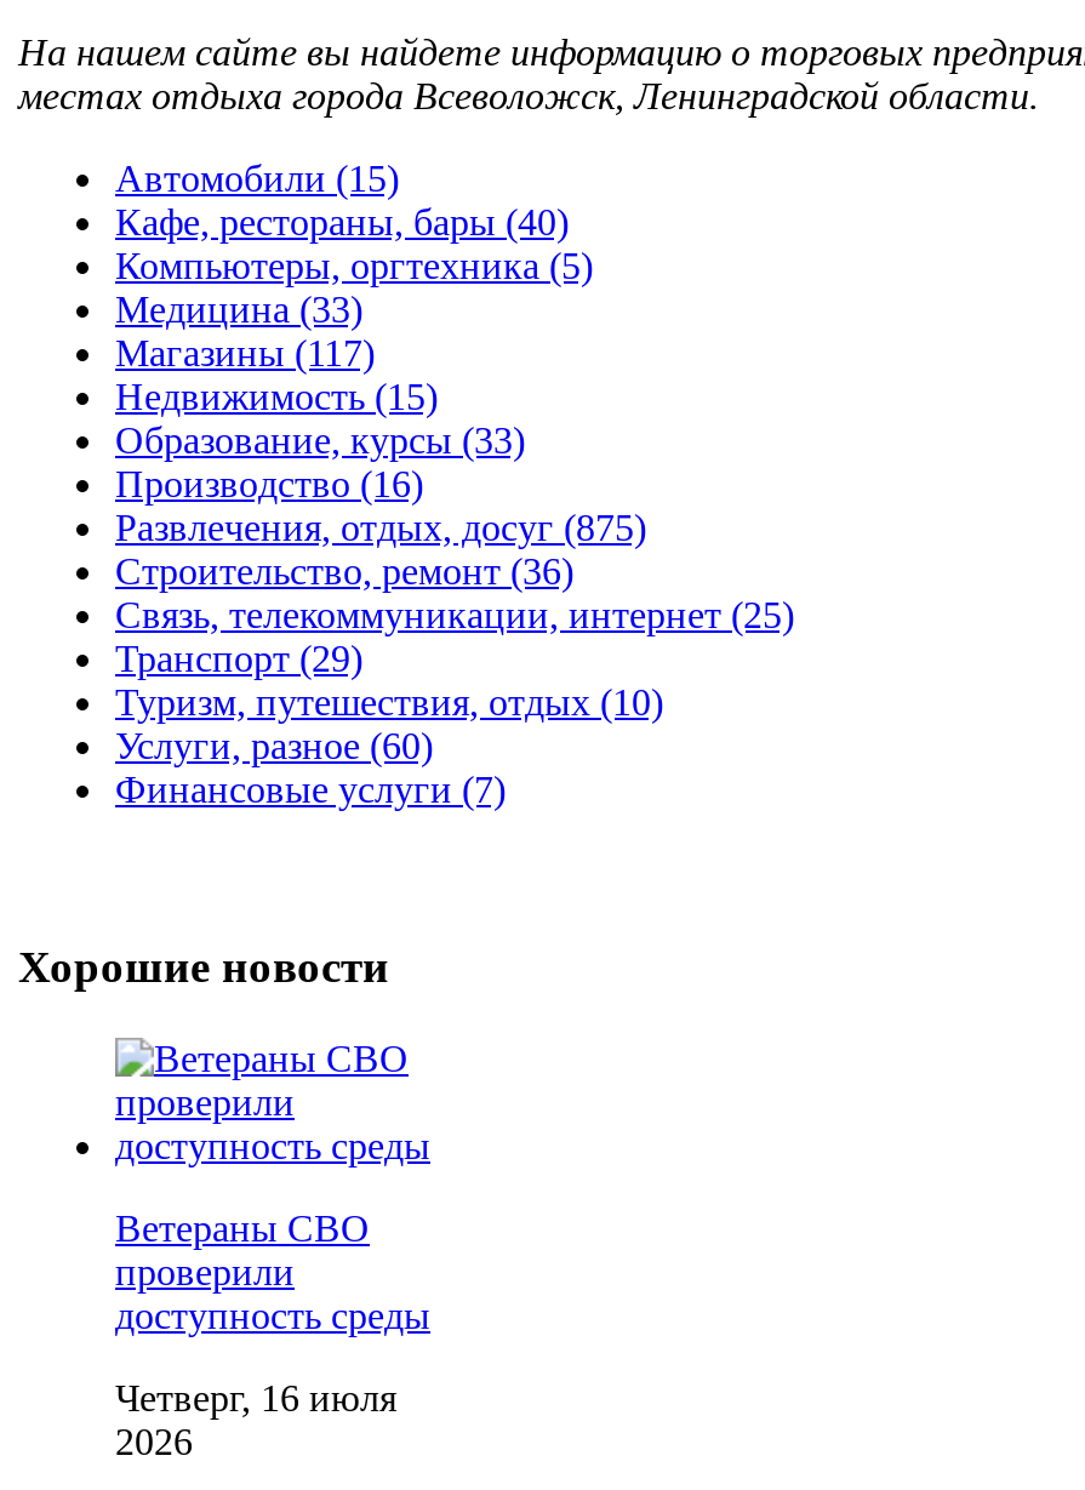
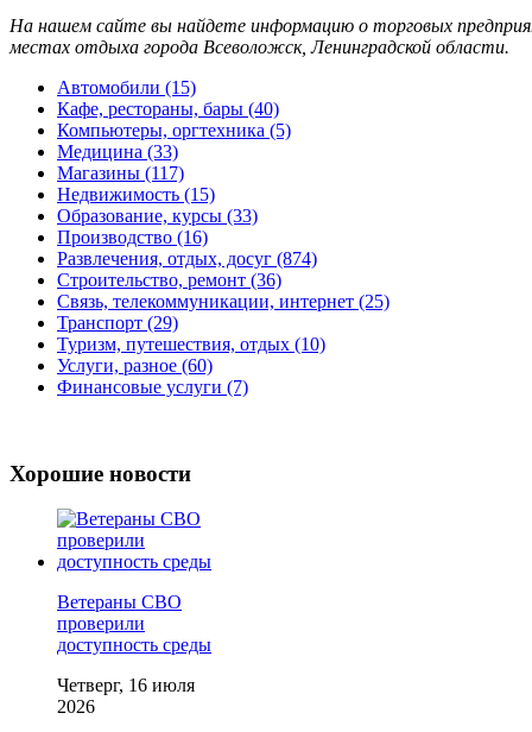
[115,506,646,548] Развлечения, отдых, досуг (875) -> [57,248,317,268] Развлечения, отдых, досуг (874)

